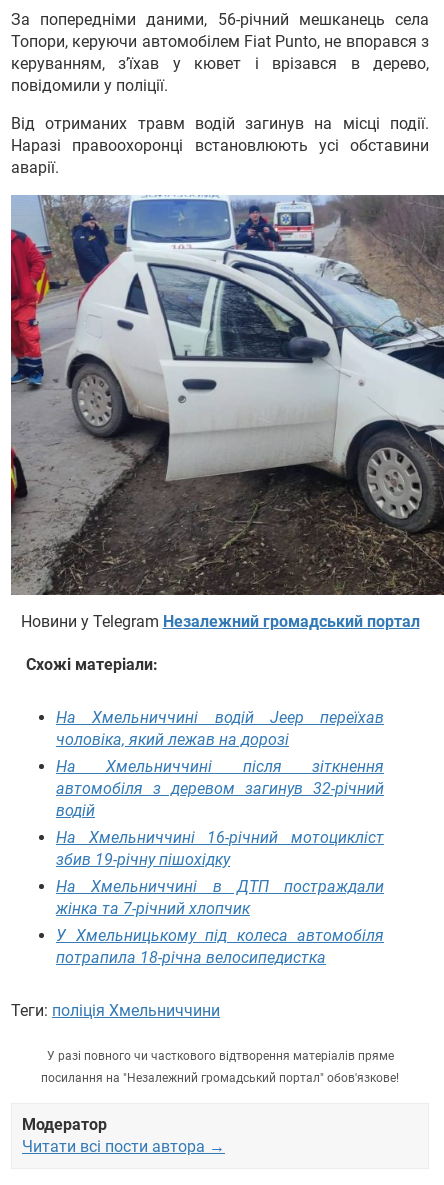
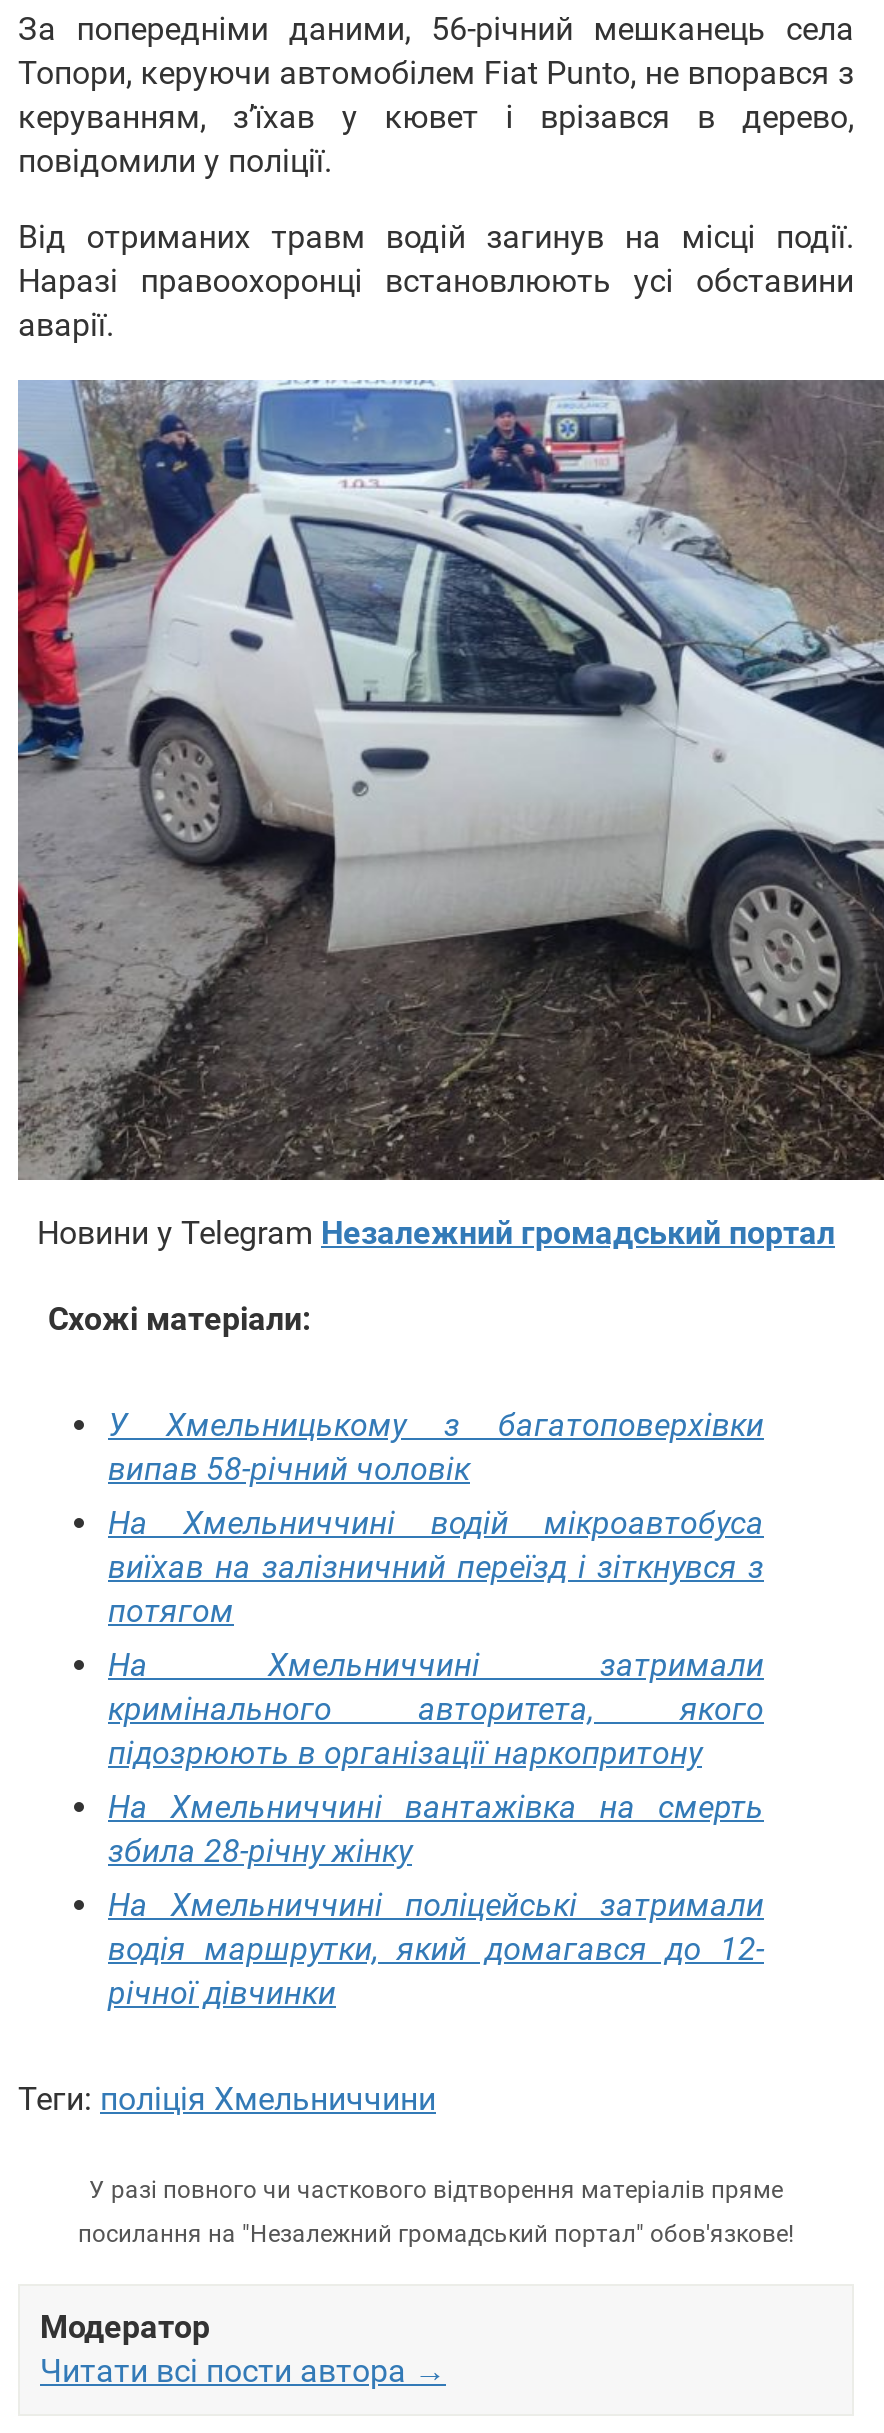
[56,708,384,967] На Хмельниччині водій Jeep переїхав | чоловіка, який лежав на дорозі | На Хмельниччині після зіткнення | автомобіля з деревом загинув 32-річний | водій | На Хмельниччині 16-річний мотоцикліст | збив 19-річну пішохідку | На Хмельниччині в ДТП постраждали | жінка та 7-річний хлопчик | У Хмельницькому під колеса автомобіля | потрапила 18-річна велосипедистка -> [108,1406,764,2012] У Хмельницькому з багатоповерхівки | випав 58-річний чоловік | На Хмельниччині водій мікроавтобуса | виїхав на залізничний переїзд і зіткнувся з | потягом | На Хмельниччині затримали | кримінального авторитета, якого | підозрюють в організації наркопритону | На Хмельниччині вантажівка на смерть | збила 28-річну жінку | На Хмельниччині поліцейські затримали | водія маршрутки, який домагався до 12- | річної дівчинки

